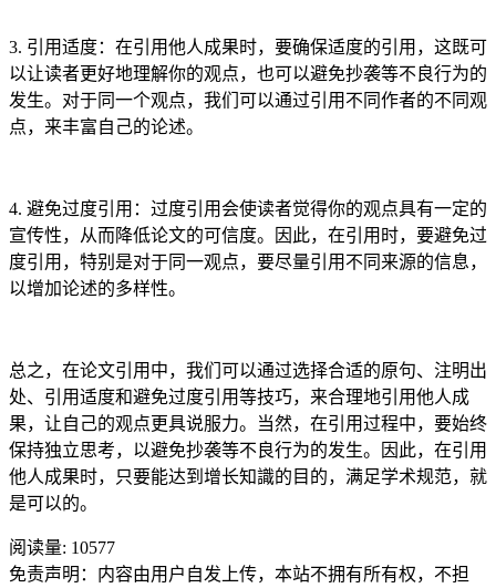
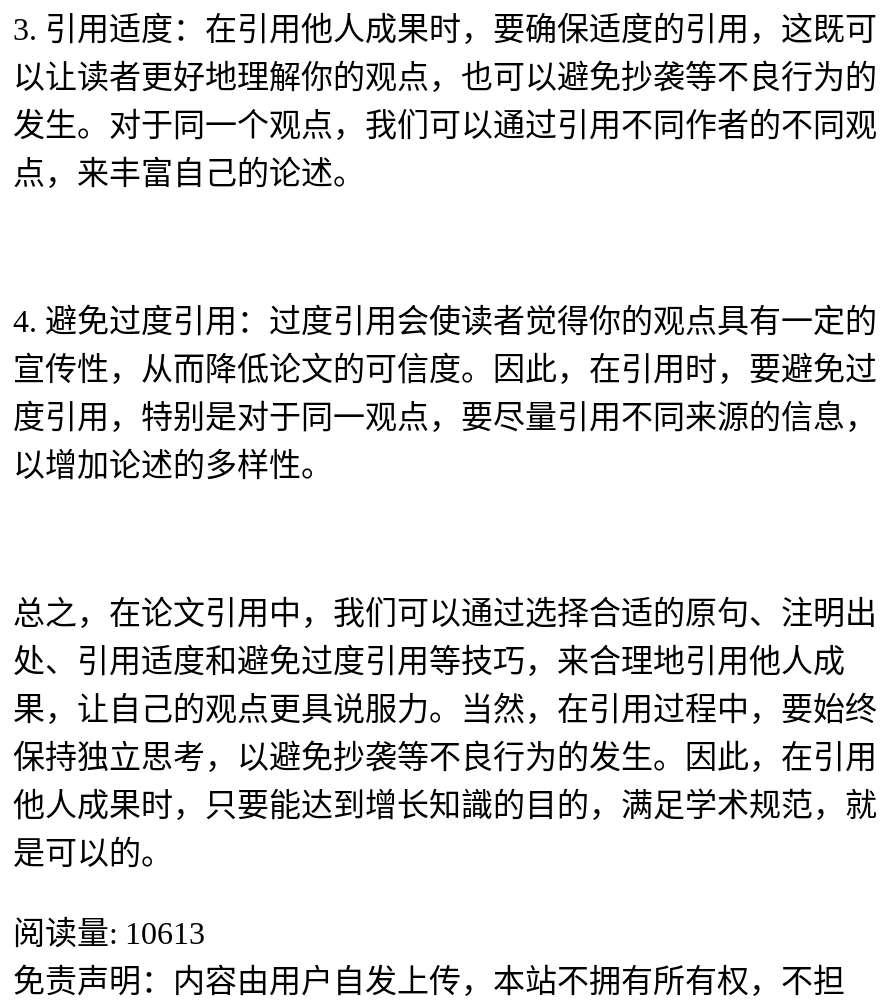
[9,539,115,557] 阅读量: 10577 -> [13,917,205,951] 阅读量: 10613

